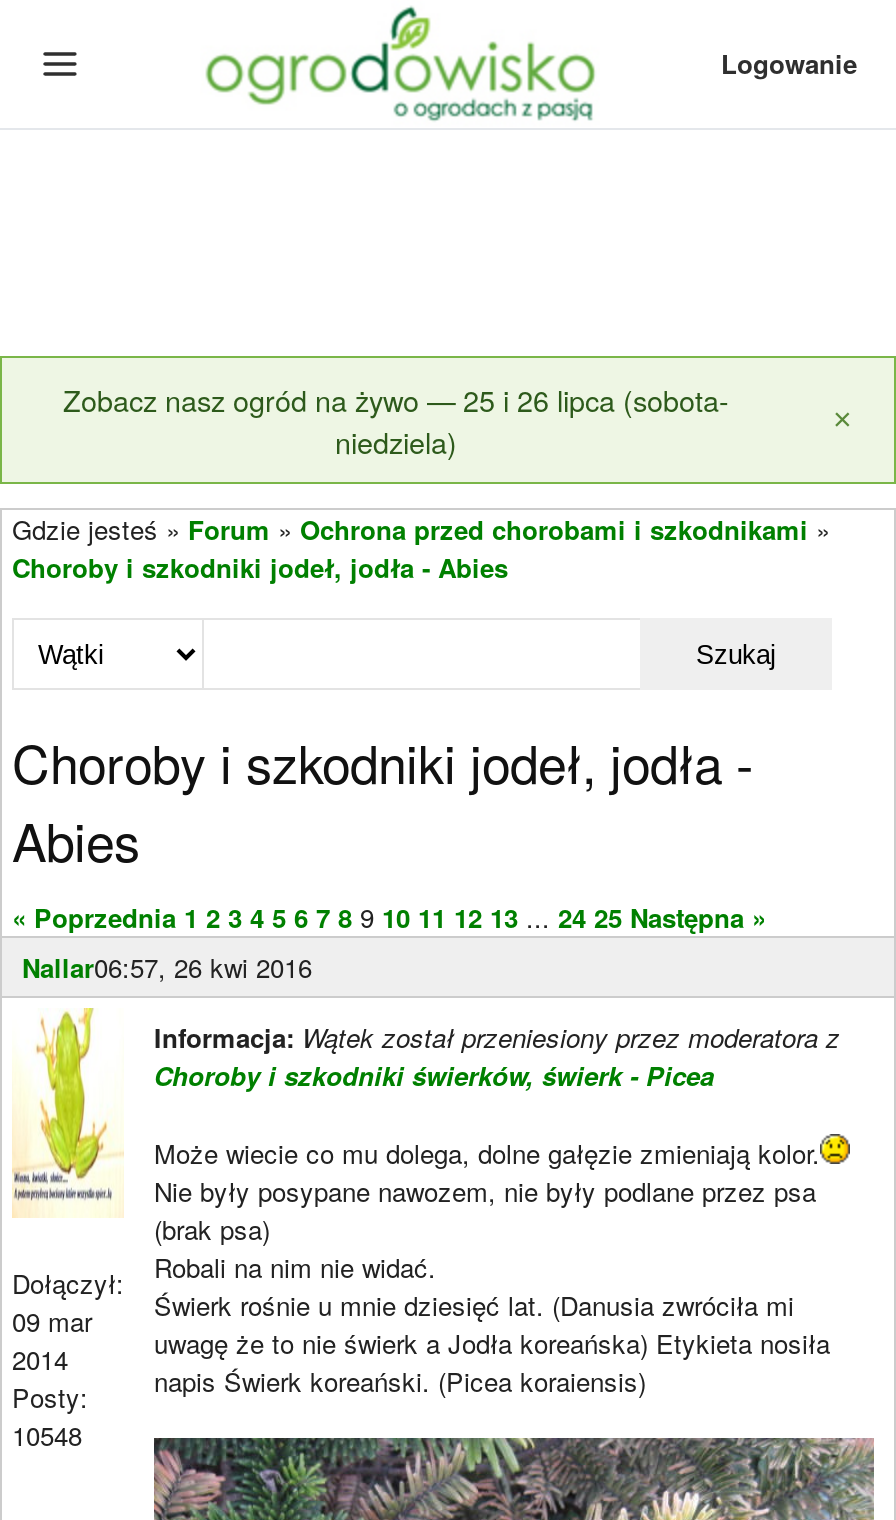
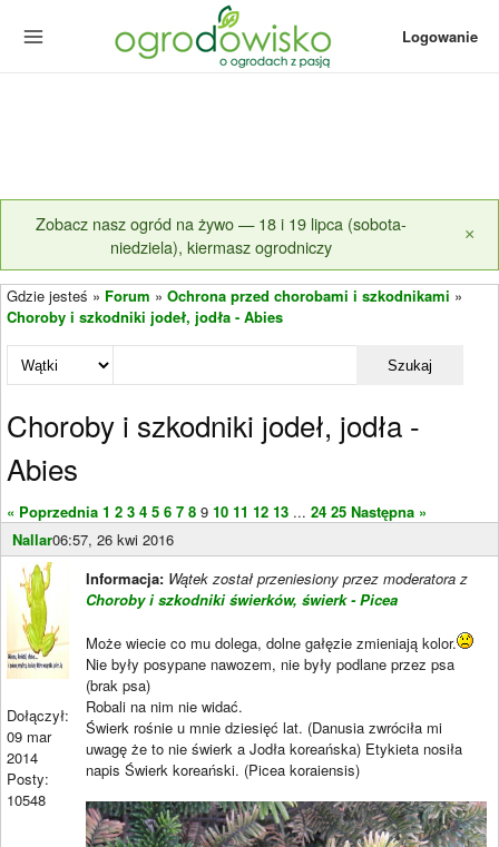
[63,378,729,462] Zobacz nasz ogród na żywo — 25 i 26 lipca (sobota- | niedziela) -> [35,211,406,258] Zobacz nasz ogród na żywo — 18 i 19 lipca (sobota- | niedziela), kiermasz ogrodniczy

